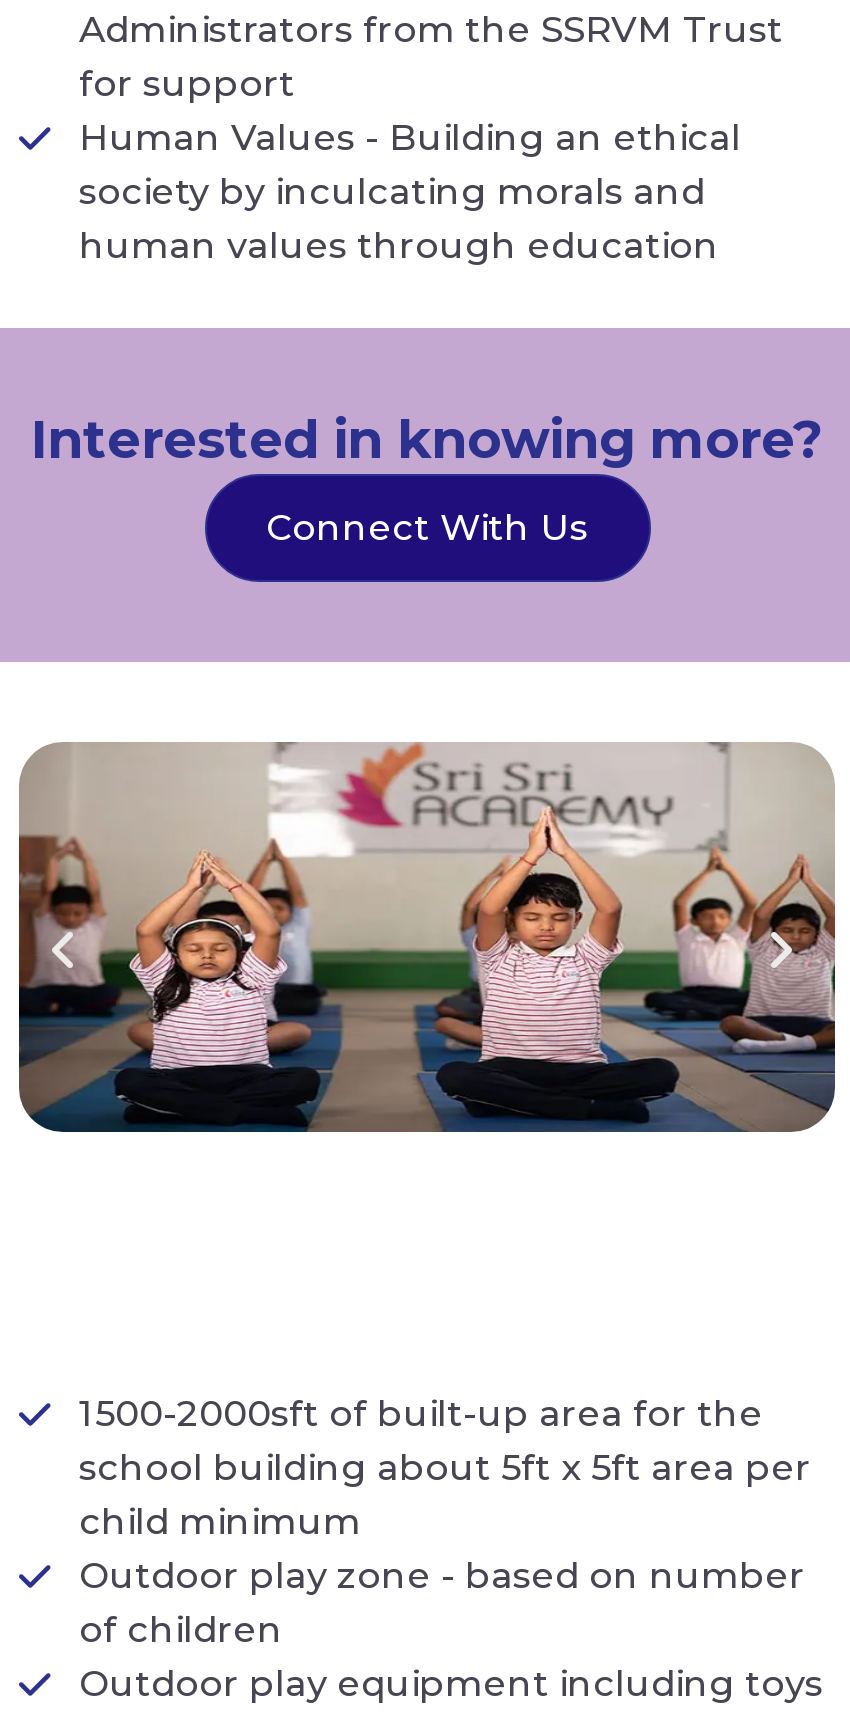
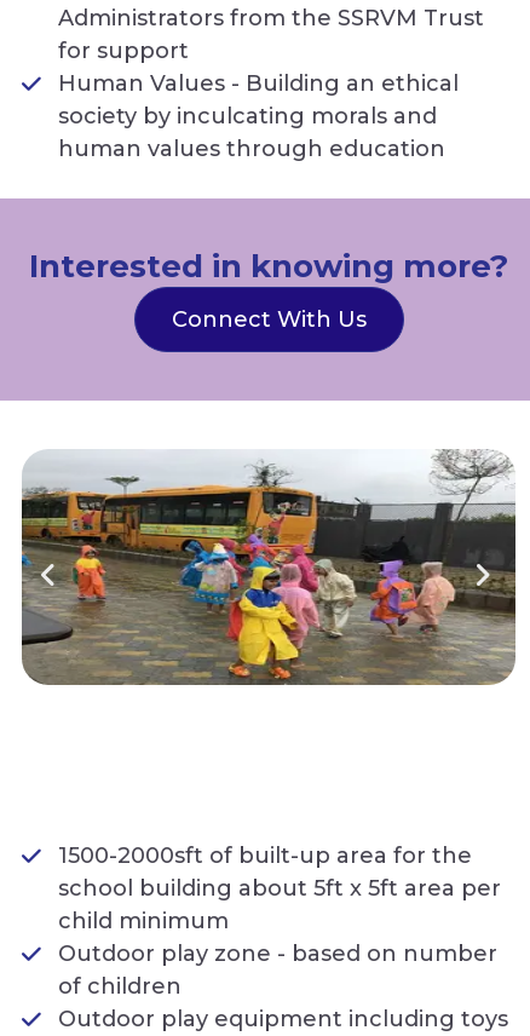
[17,742,837,1134] [image] -> [21,450,515,686] [image]

